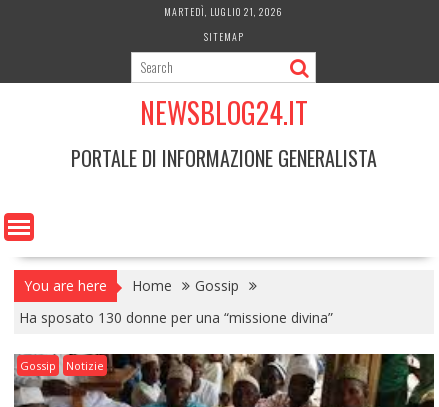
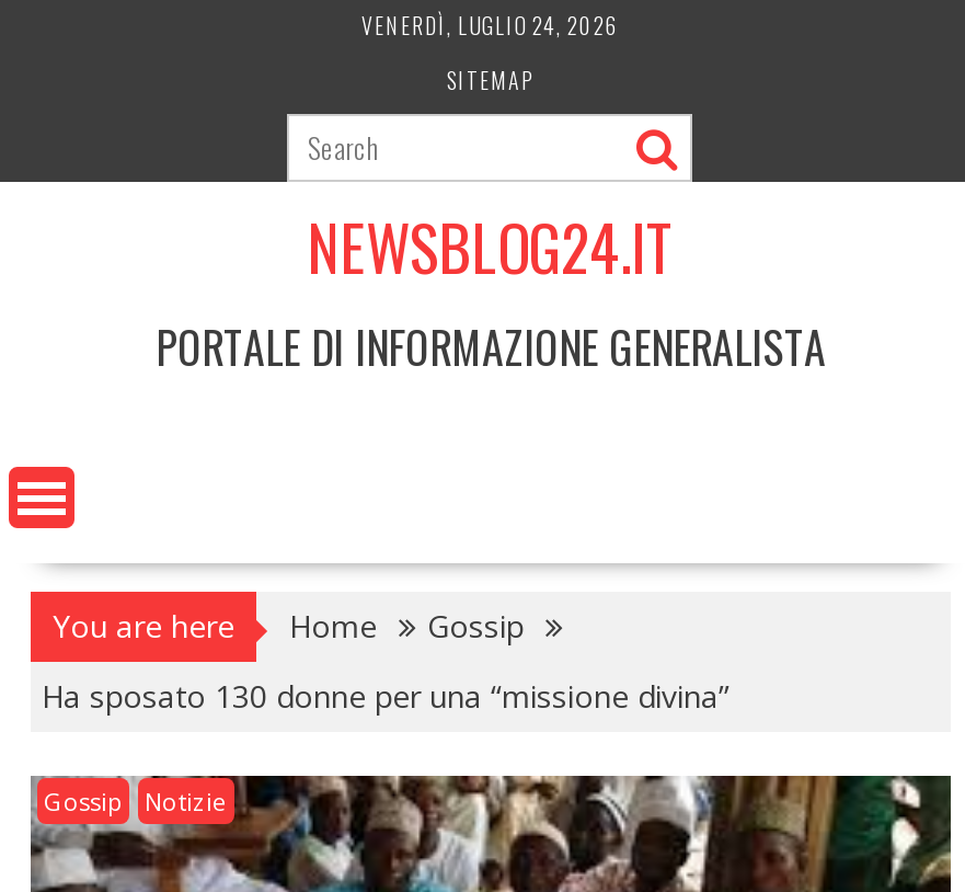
[164,4,283,19] MARTEDÌ, LUGLIO 21, 2026 -> [361,9,620,42] VENERDÌ, LUGLIO 24, 2026

